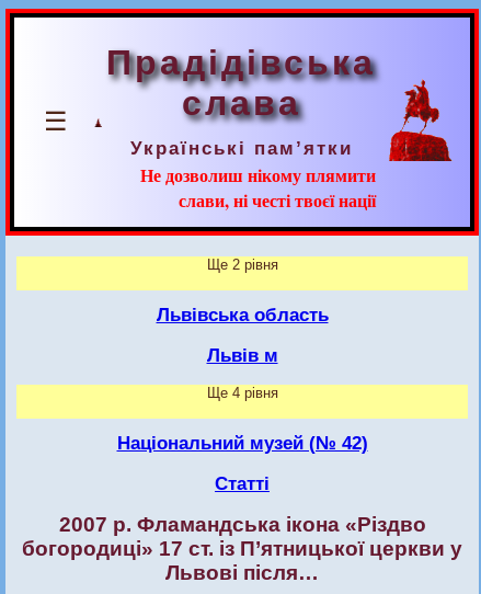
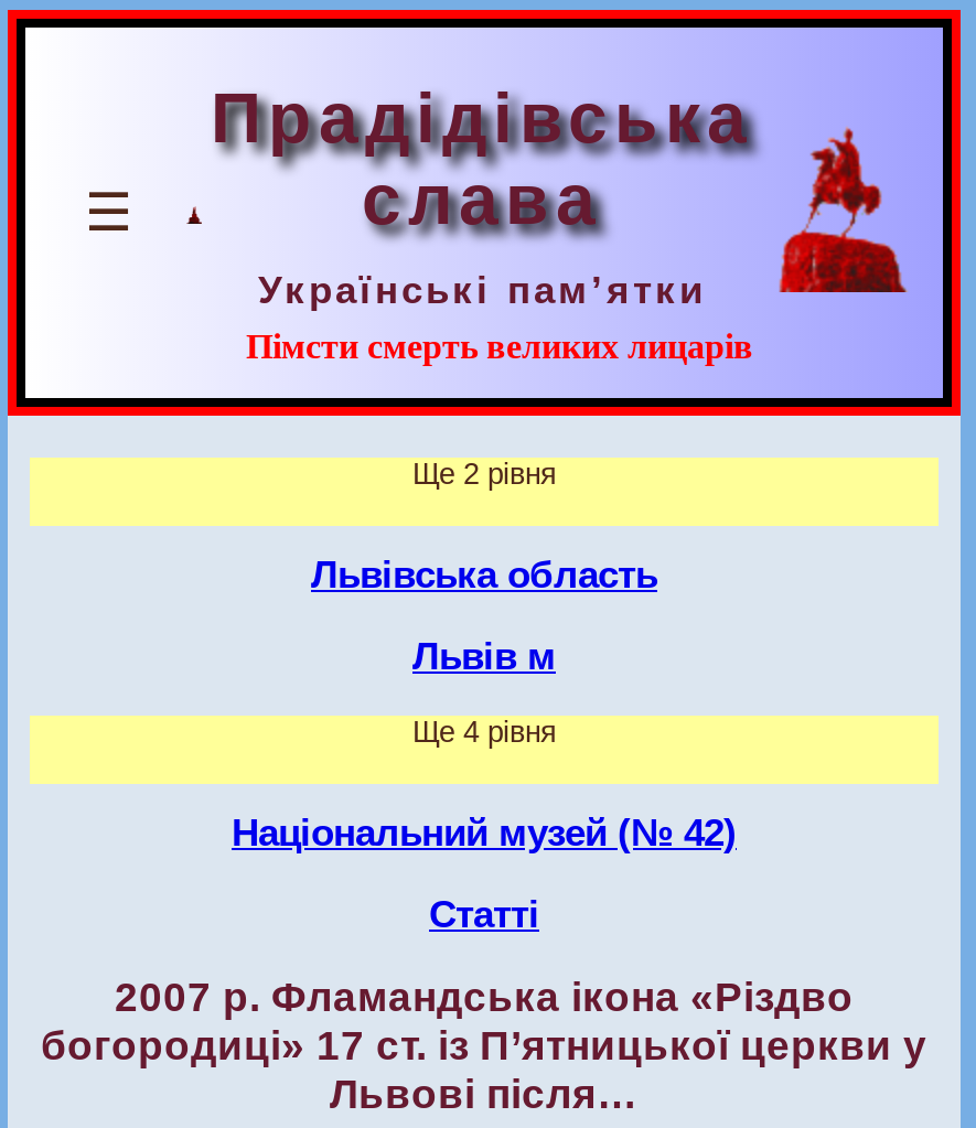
[140,162,376,213] Не дозволиш нікому плямити | слави, ні честі твоєї нації -> [246,319,753,369] Пімсти смерть великих лицарів

